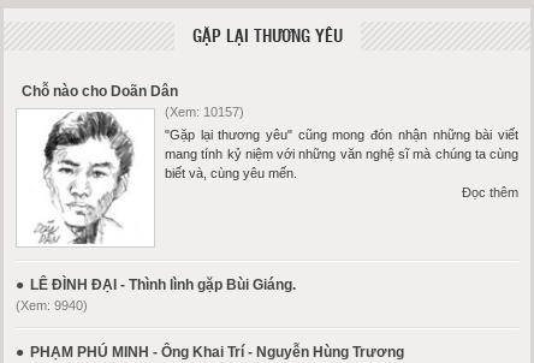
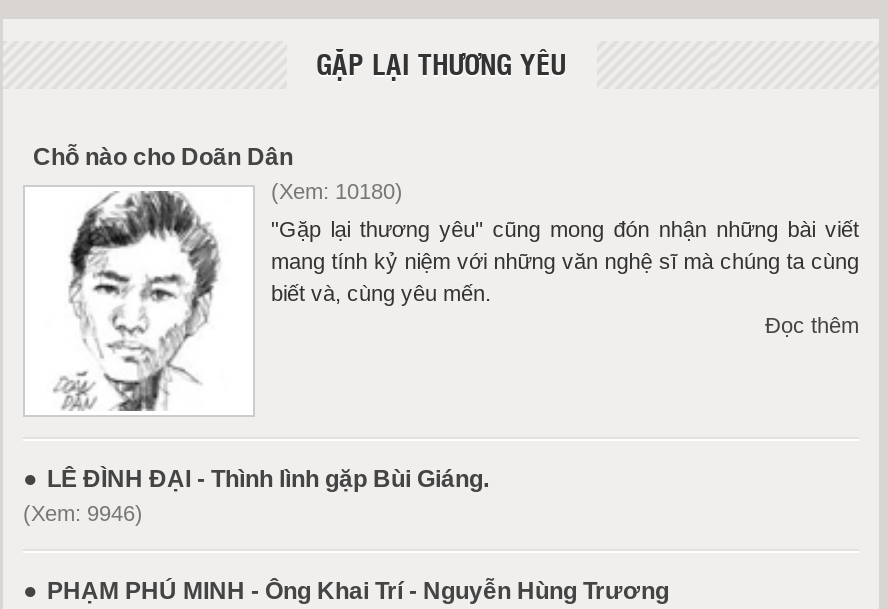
[165,104,244,119] (Xem: 10157) -> [271,179,403,203] (Xem: 10180)
[16,298,88,312] (Xem: 9940) -> [23,501,143,525] (Xem: 9946)

